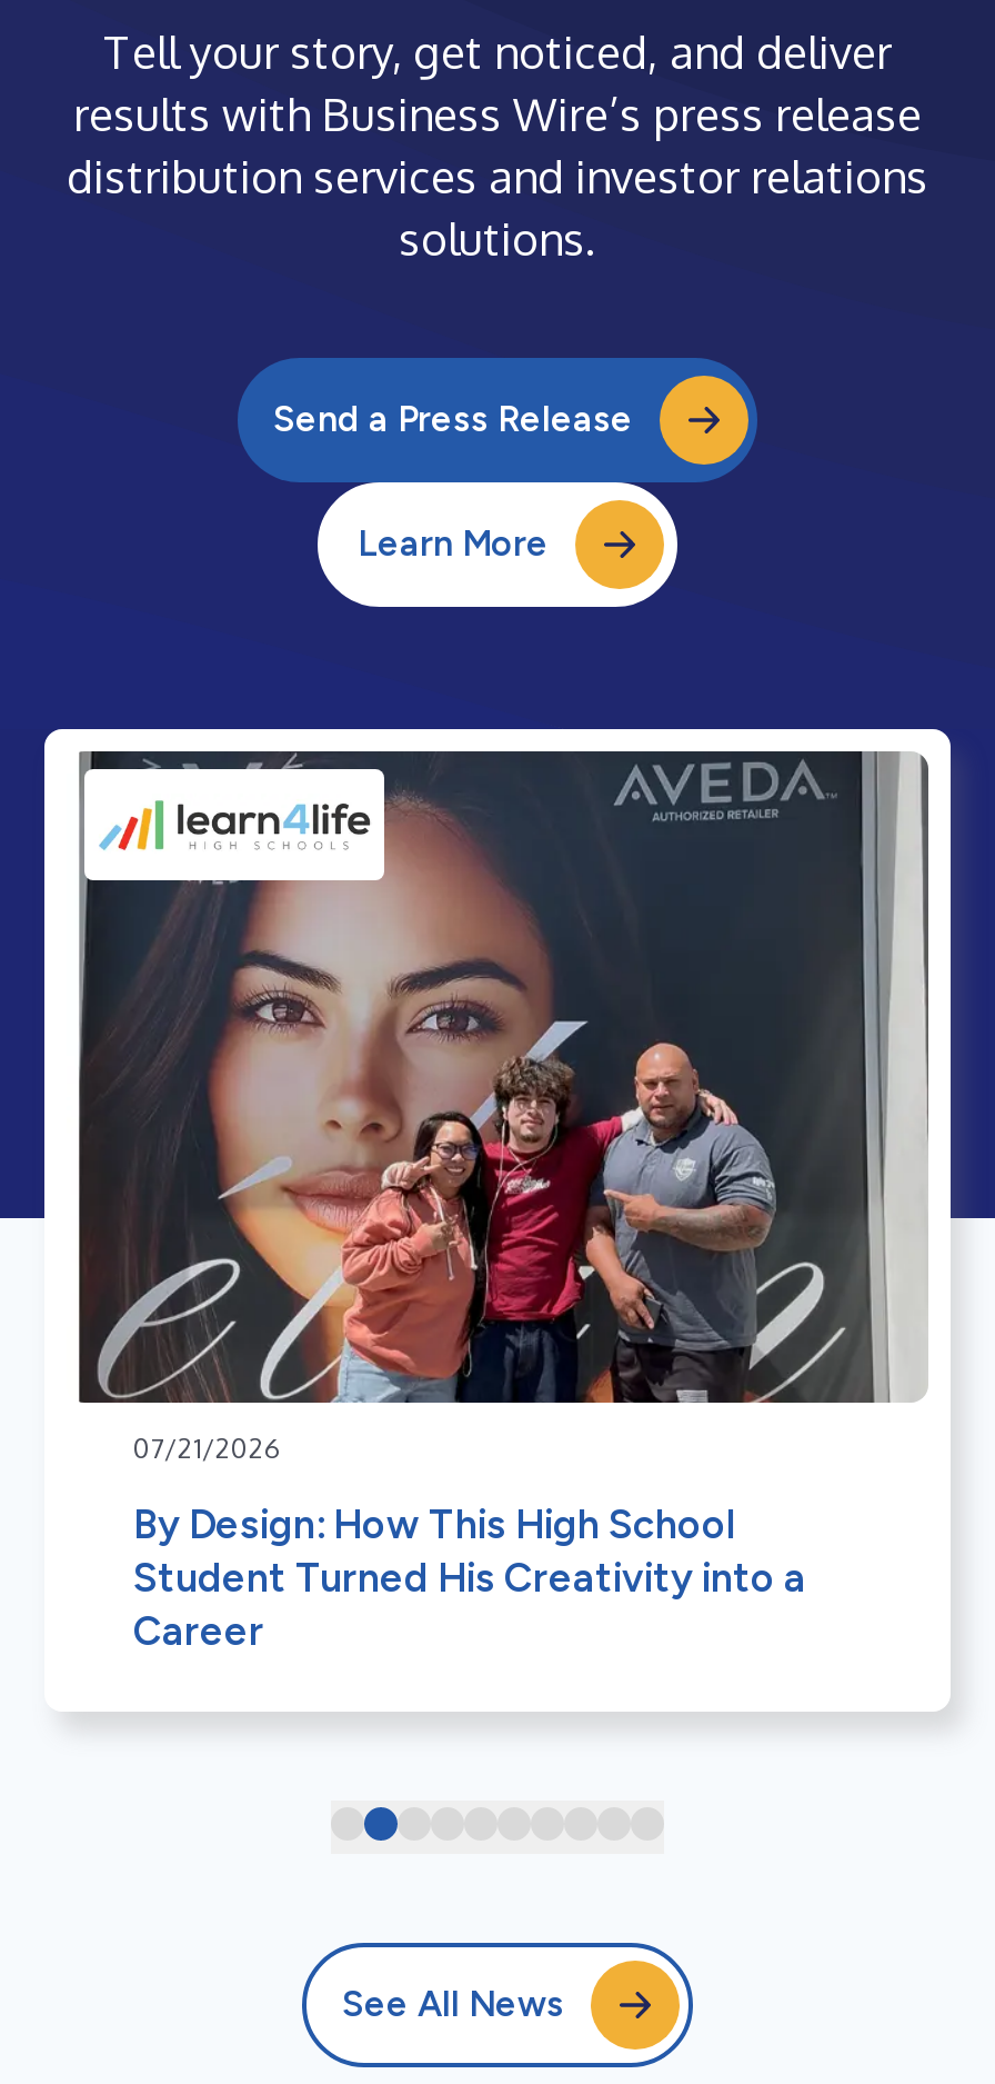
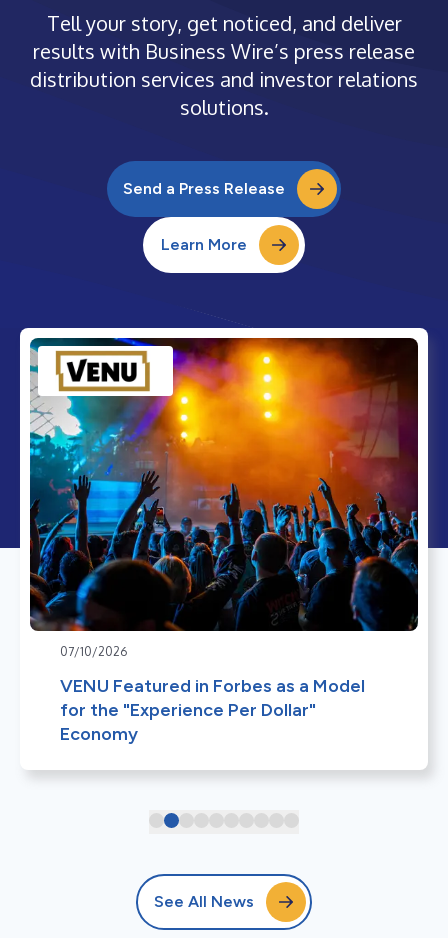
[67,749,931,1465] [image] | 07/21/2026 -> [29,337,419,659] [image] | 07/10/2026
[133,1500,806,1656] By Design: How This High School | Student Turned His Creativity into a | Career -> [60,675,365,745] VENU Featured in Forbes as a Model | for the "Experience Per Dollar" | Economy

